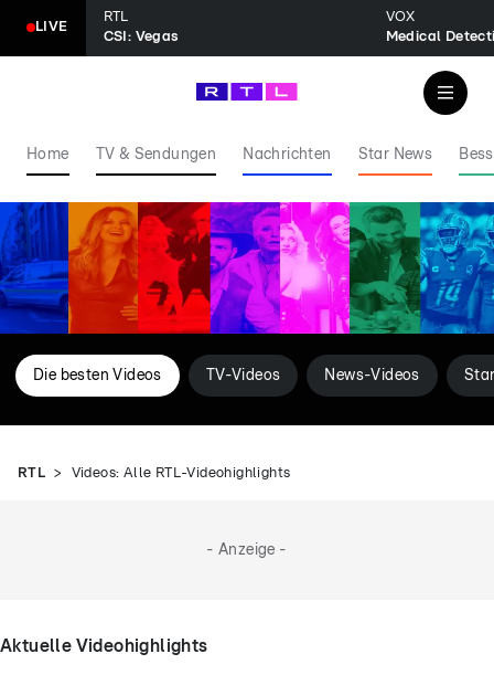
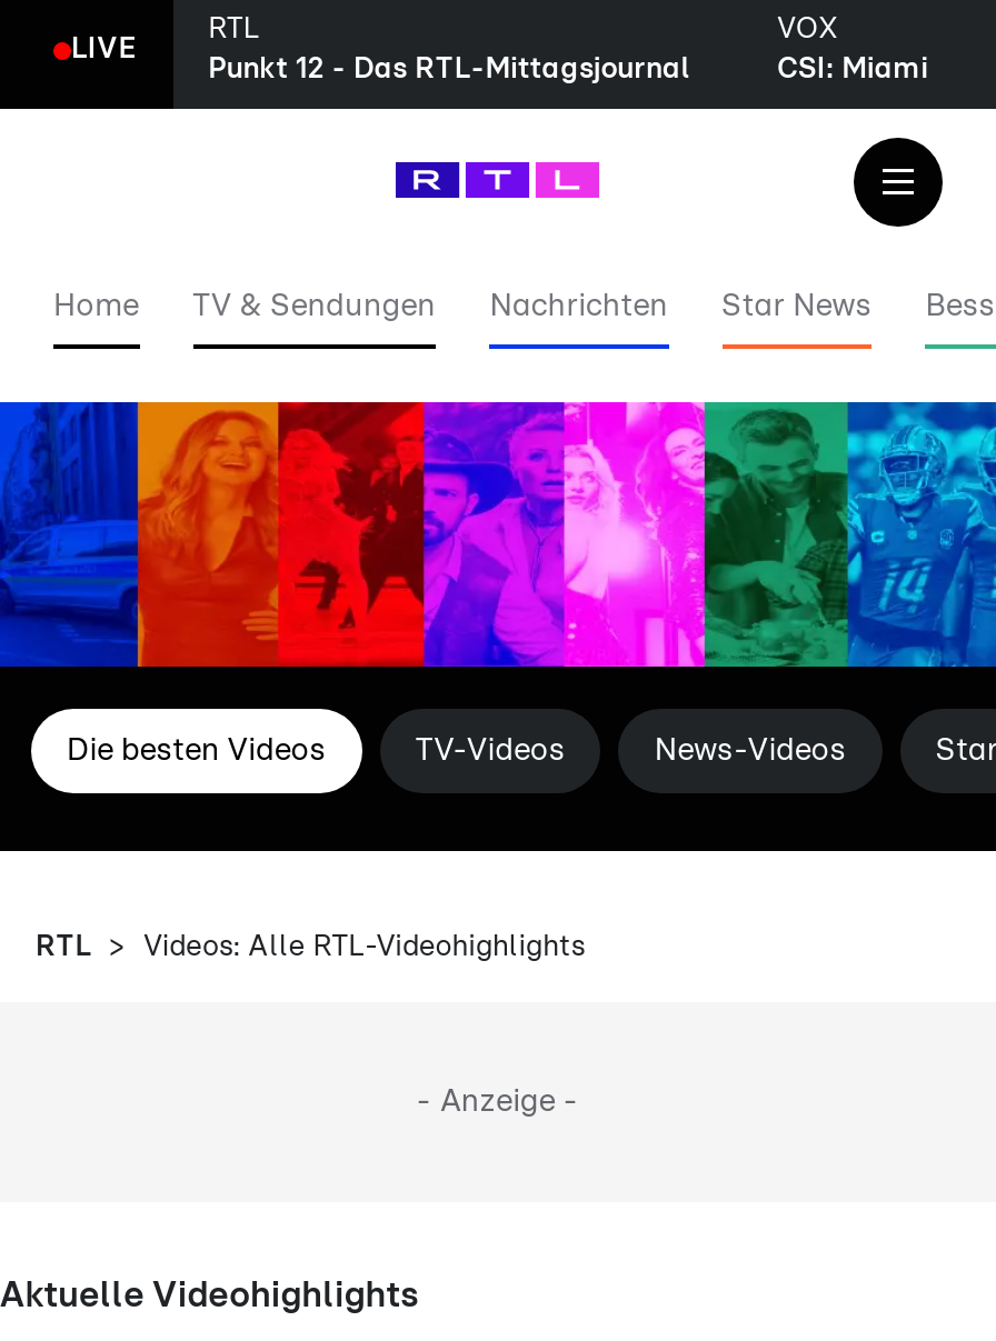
[103,30,178,44] CSI: Vegas -> [208,56,691,84] Punkt 12 - Das RTL-Mittagsjournal
none -> [777,56,928,84] CSI: Miami

